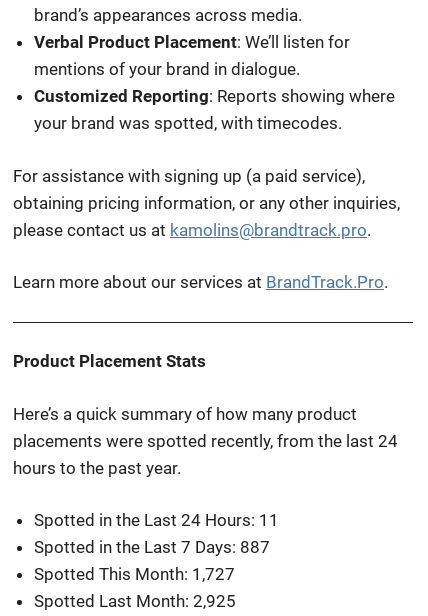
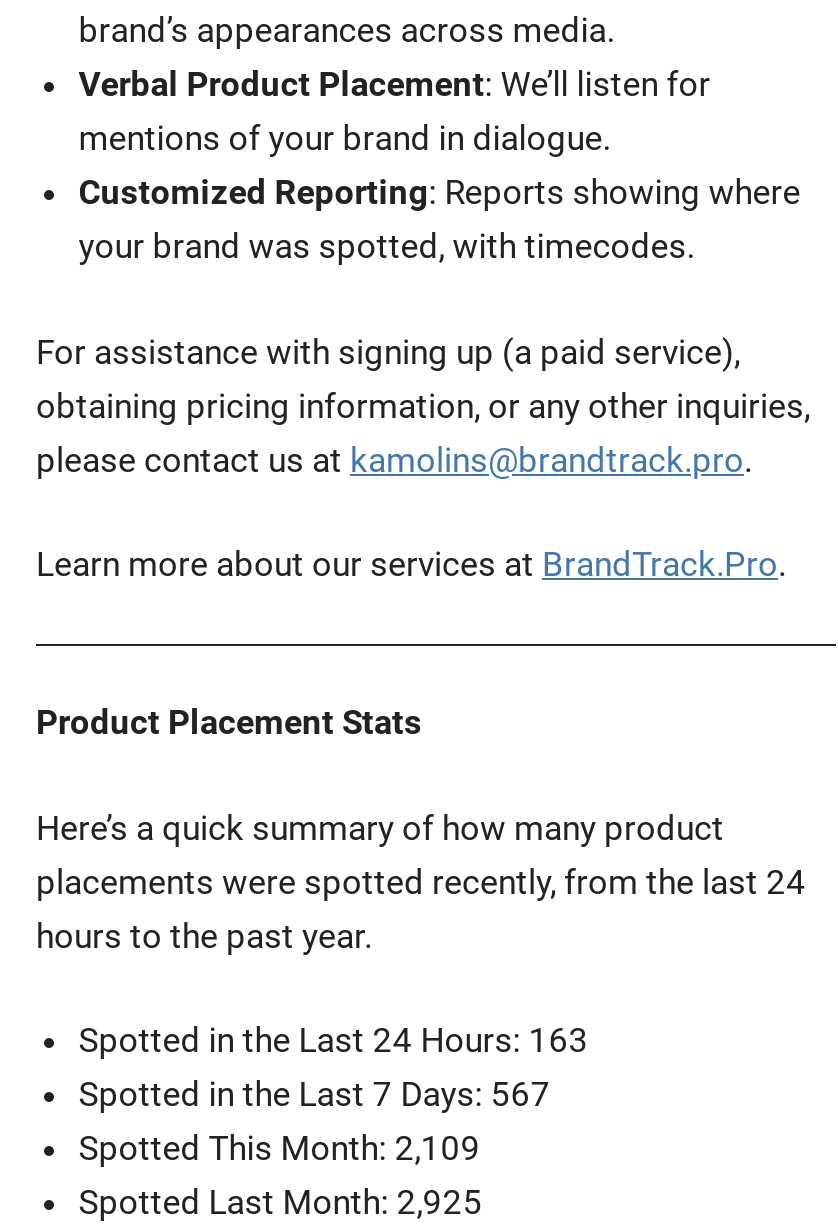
[34,510,279,530] Spotted in the Last 24 Hours: 11 -> [78,1020,588,1060] Spotted in the Last 24 Hours: 163
[34,537,270,557] Spotted in the Last 7 Days: 887 -> [78,1074,550,1114] Spotted in the Last 7 Days: 567
[34,564,235,584] Spotted This Month: 1,727 -> [78,1128,480,1168] Spotted This Month: 2,109

